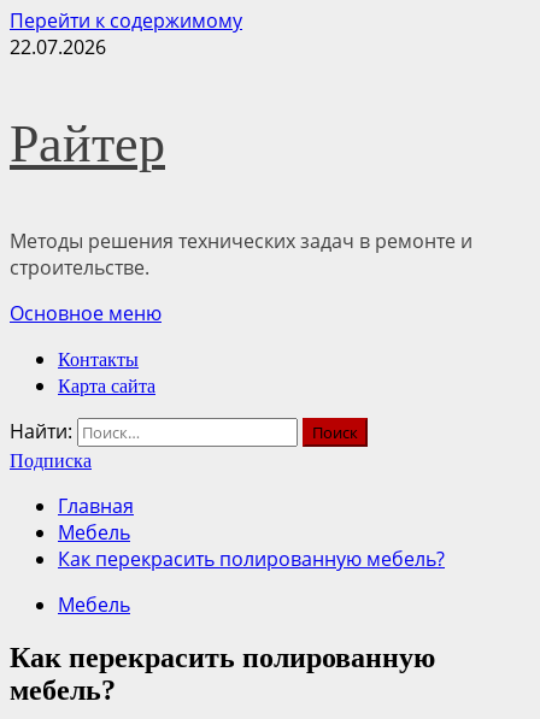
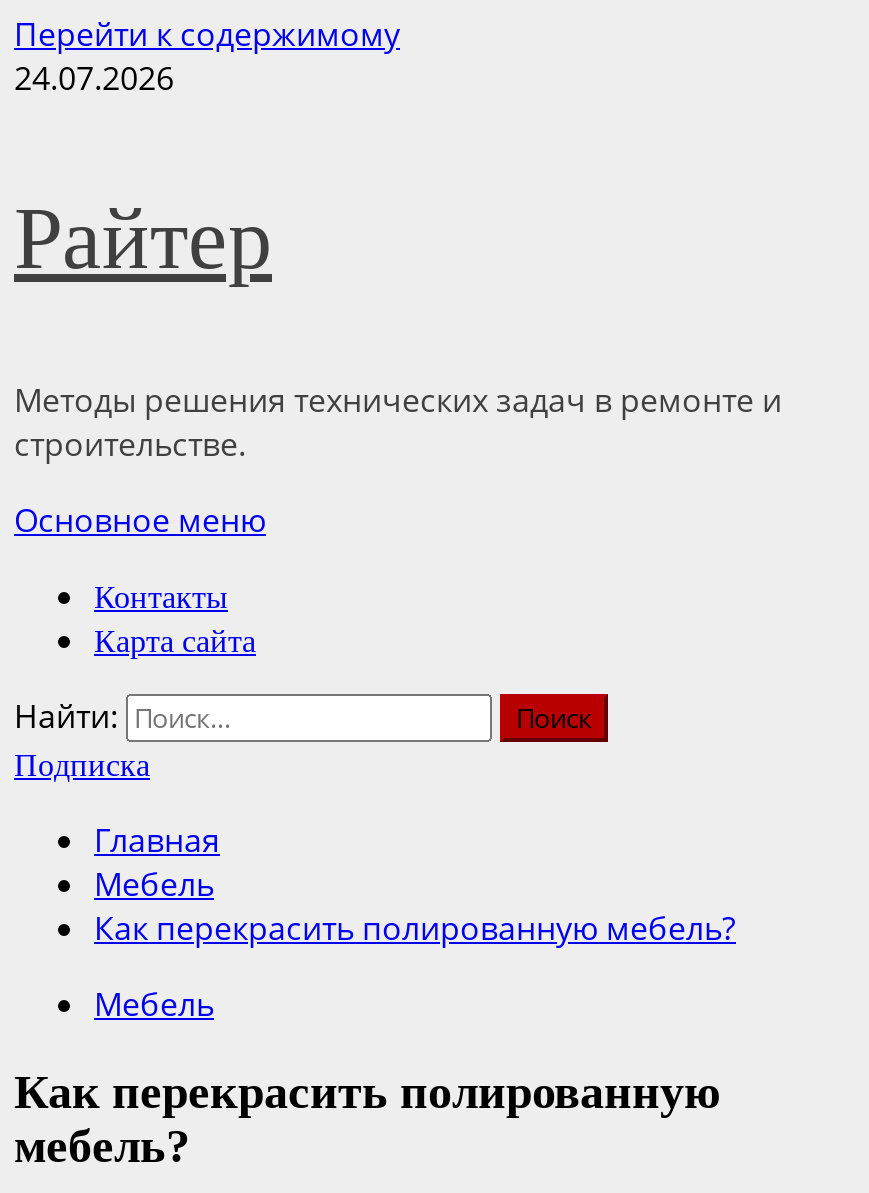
[10,34,106,60] 22.07.2026 -> [14,56,174,100] 24.07.2026

